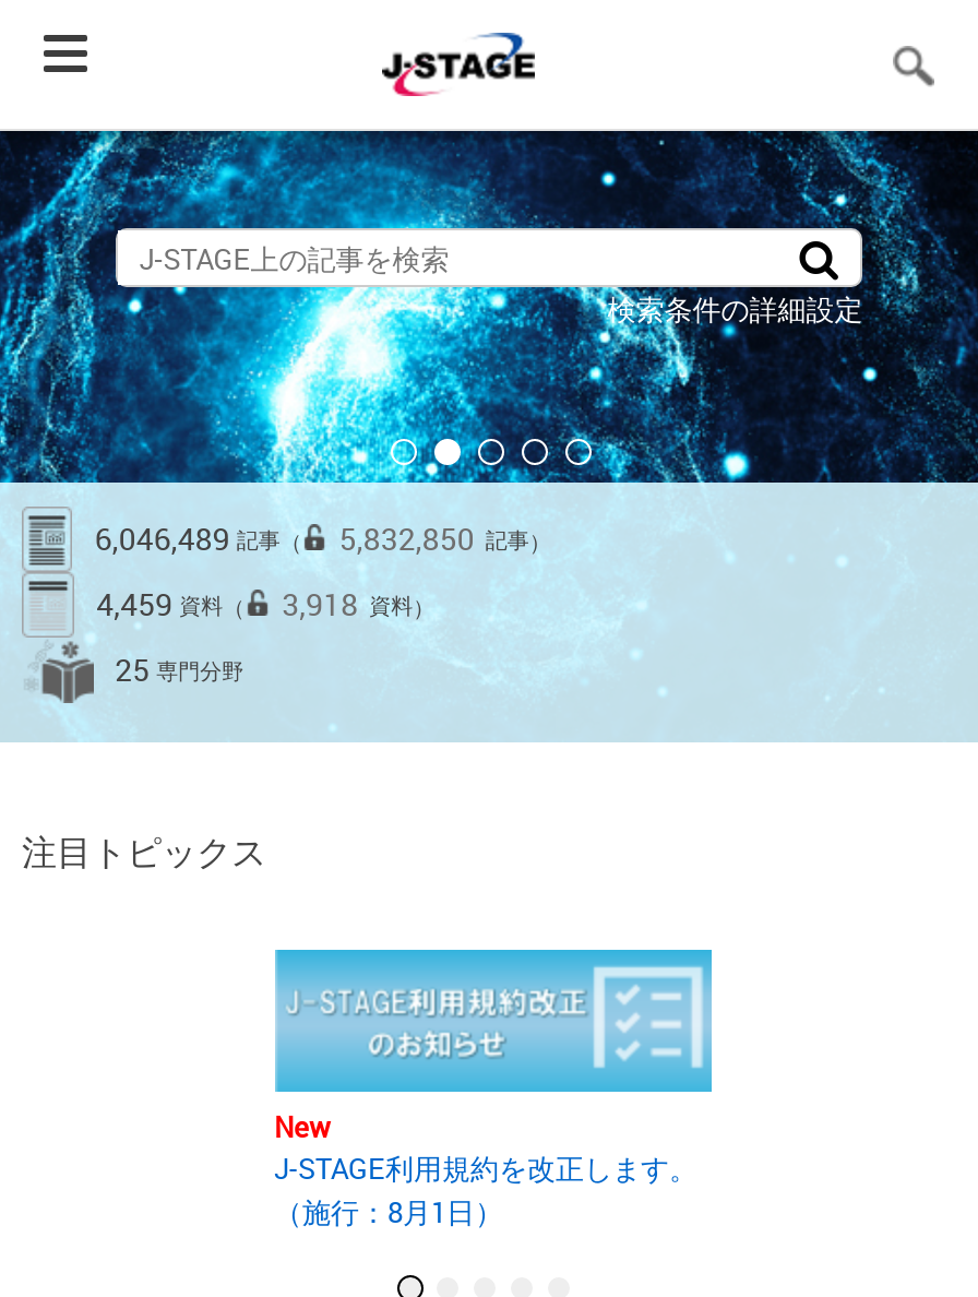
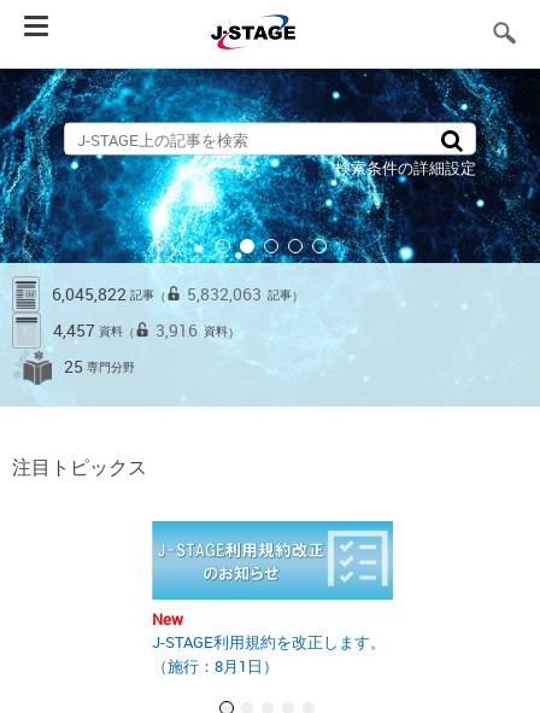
[95,517,302,559] 6,046,489記事（ -> [52,282,167,305] 6,045,822記事（
[339,517,551,559] 5,832,850 記事） -> [187,282,304,305] 5,832,063 記事）
[96,583,245,624] 4,459資料（ -> [53,318,135,341] 4,457資料（
[282,583,435,624] 3,918 資料） -> [156,318,240,341] 3,916 資料）

